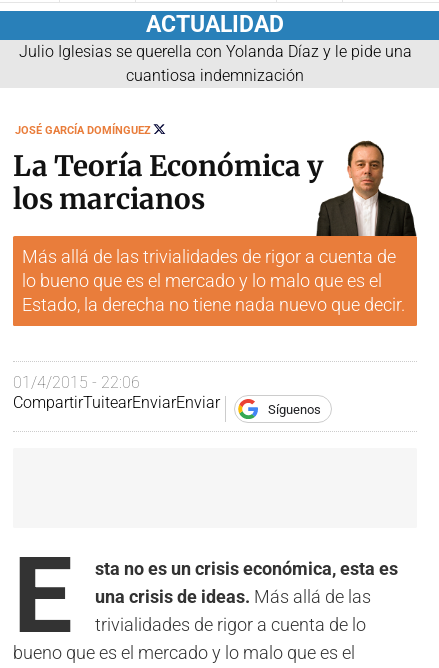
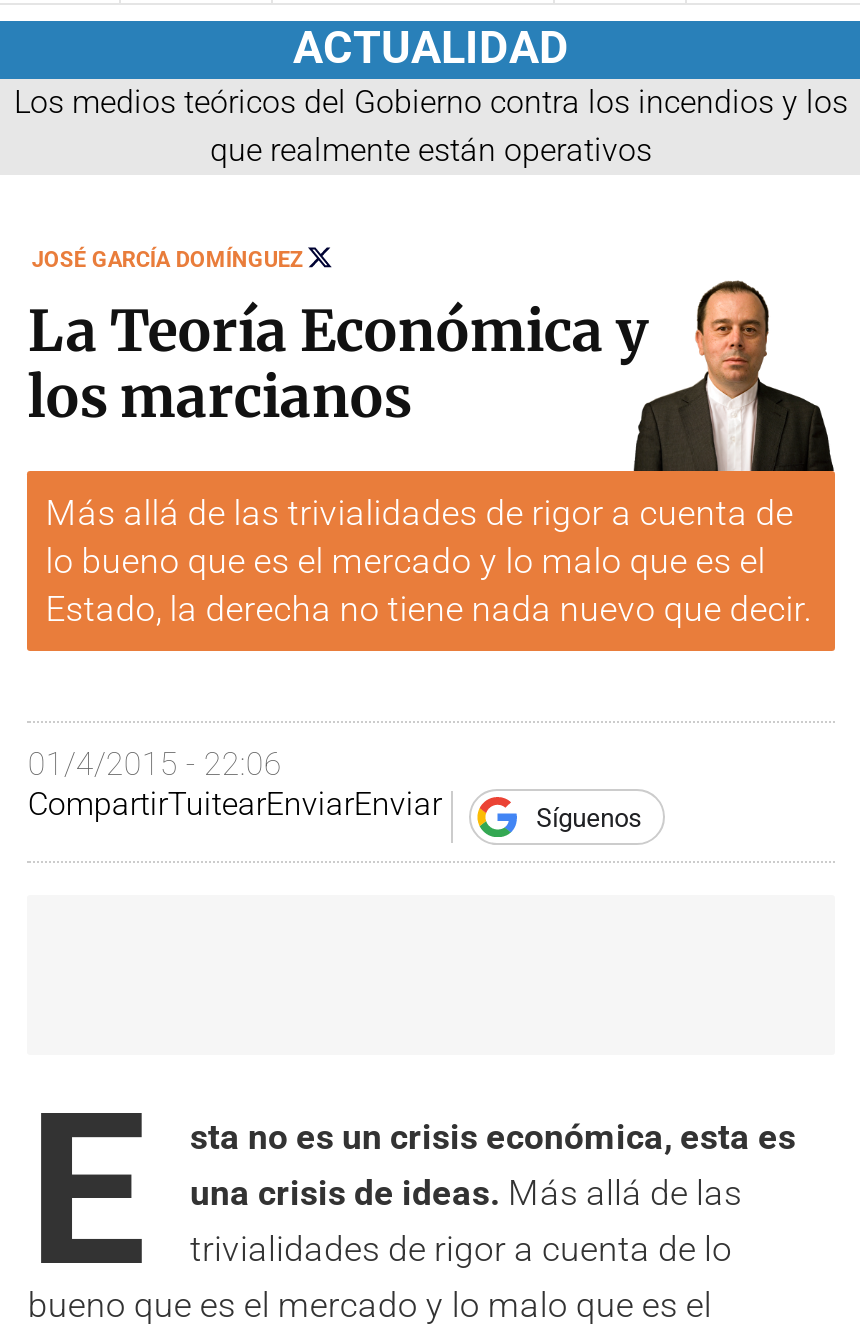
[18,42,411,85] Julio Iglesias se querella con Yolanda Díaz y le pide una | cuantiosa indemnización -> [14,82,848,168] Los medios teóricos del Gobierno contra los incendios y los | que realmente están operativos

